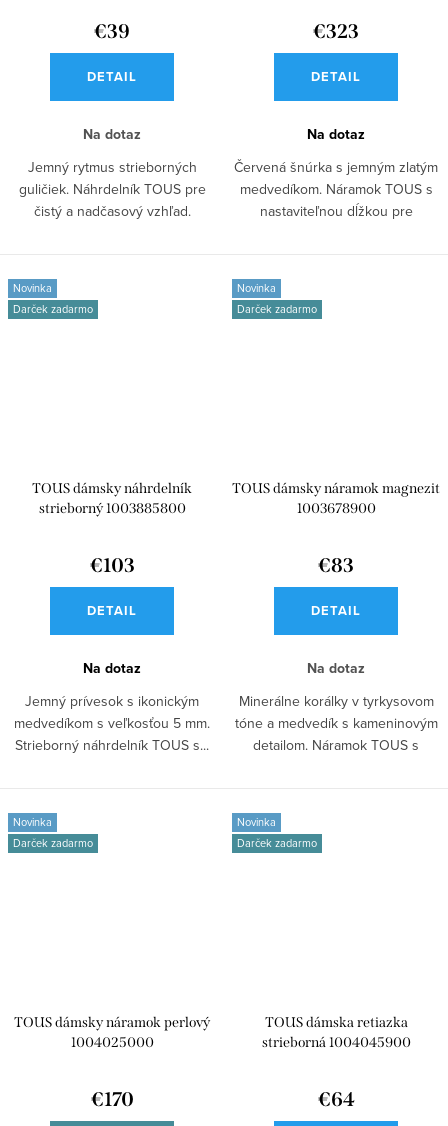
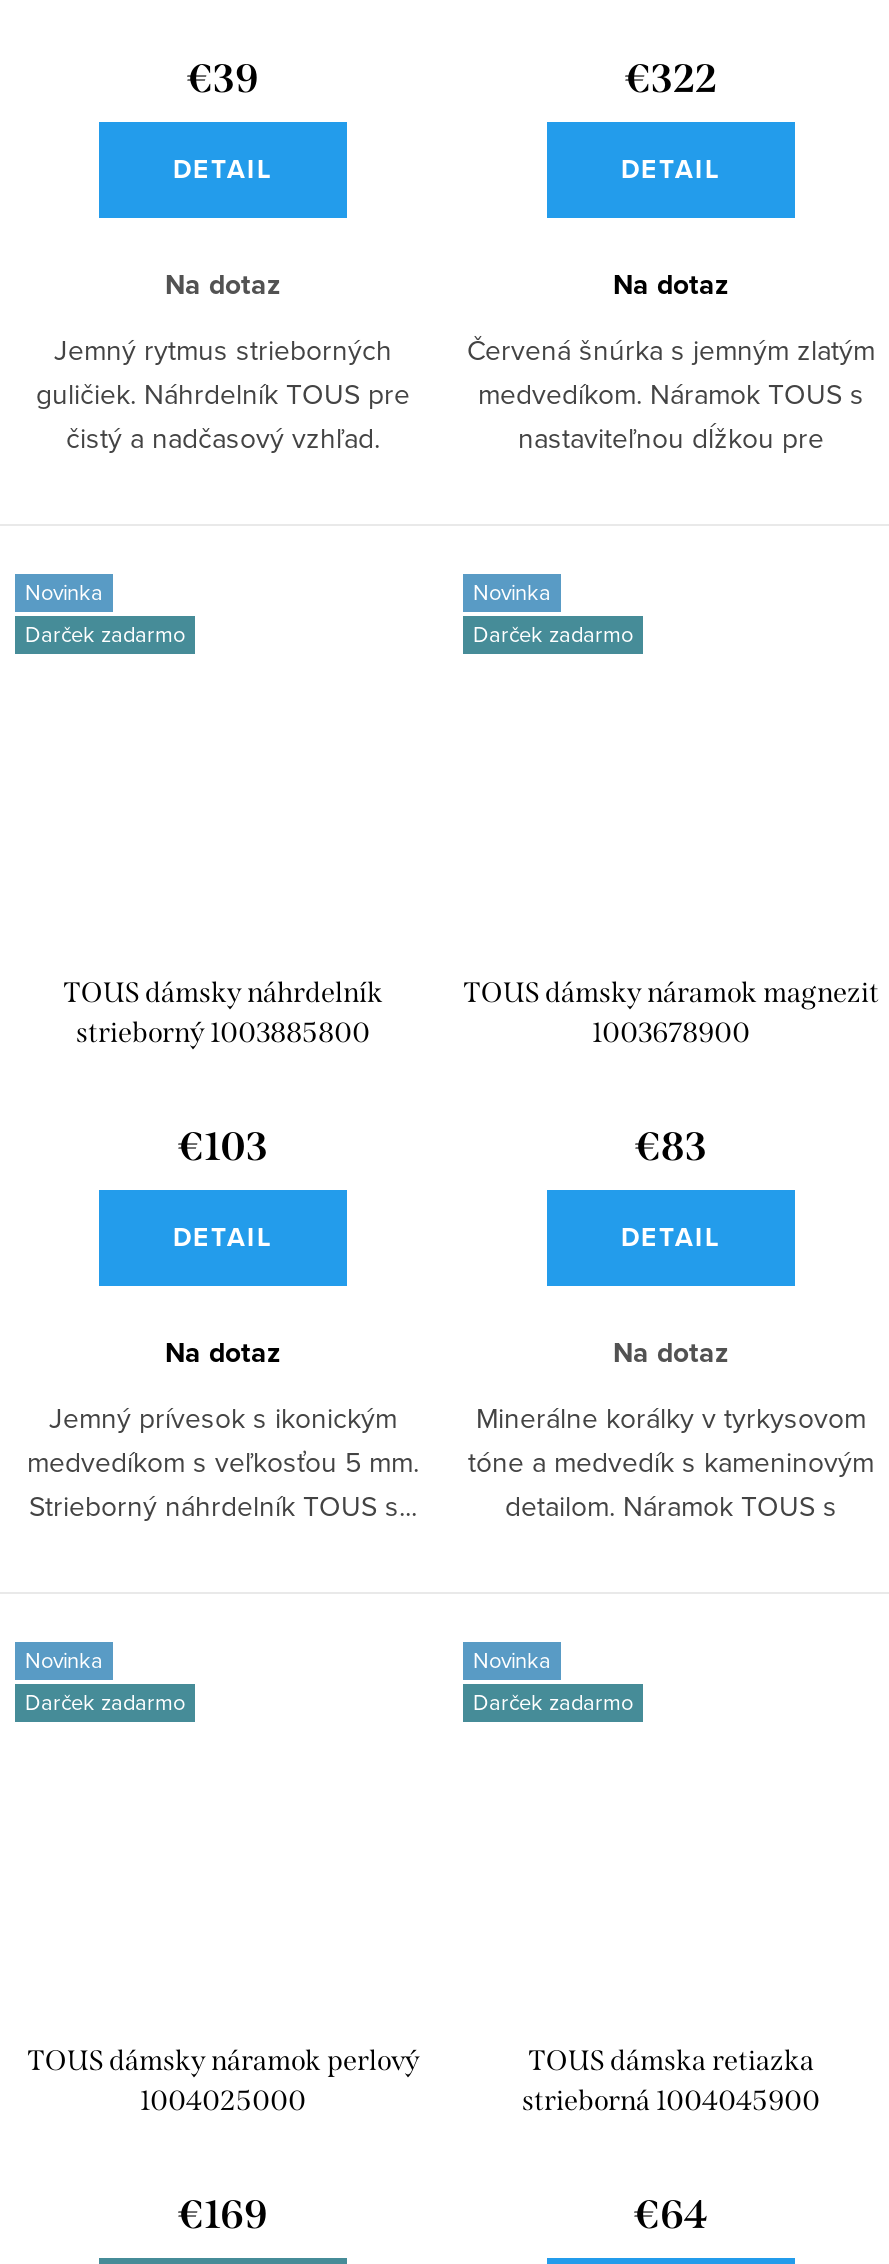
[313,18,359,42] €323 -> [625,53,717,101] €322
[90,1087,133,1111] €170 -> [178,2190,268,2238] €169

